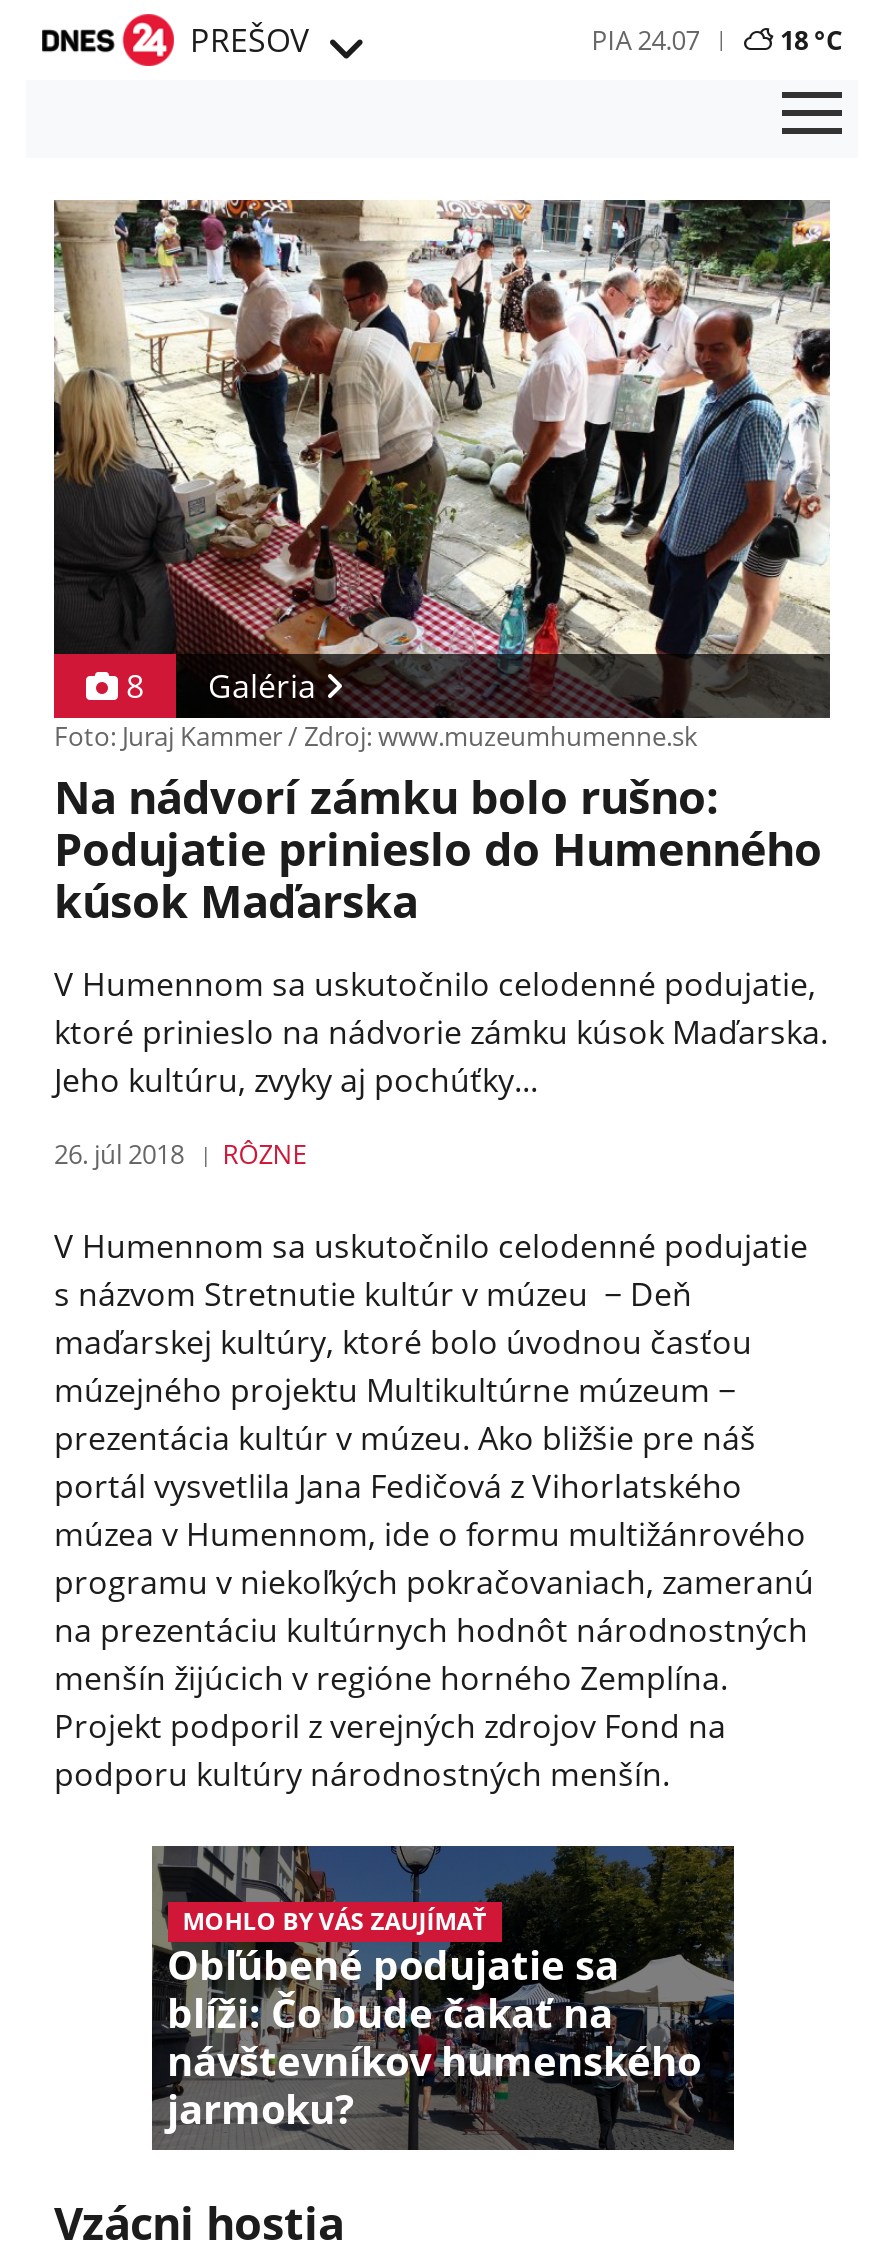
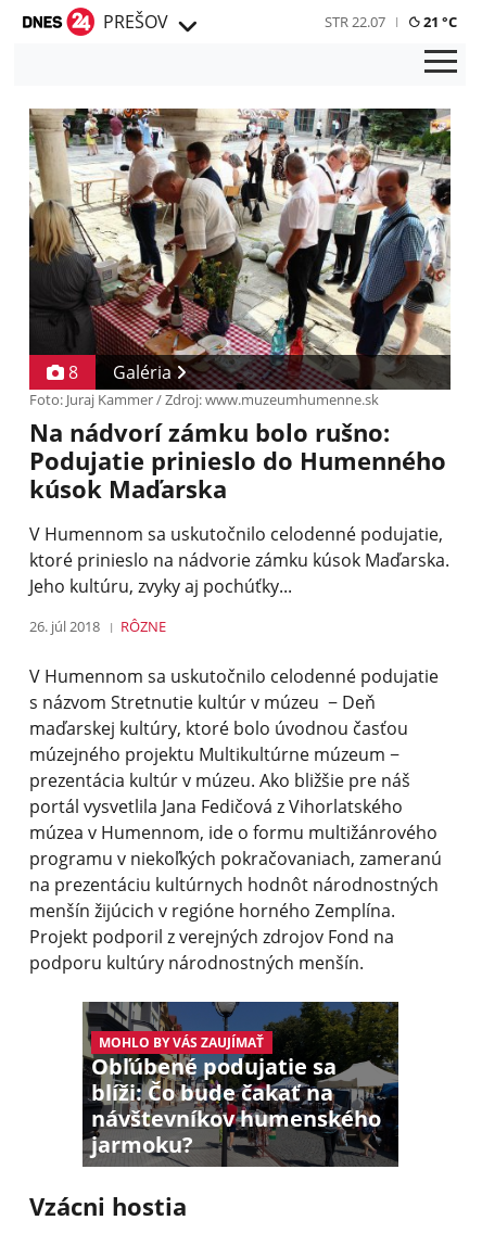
[592,21,842,57] PIA 24.07 | 18 °C -> [324,11,457,31] STR 22.07 | 21 °C

